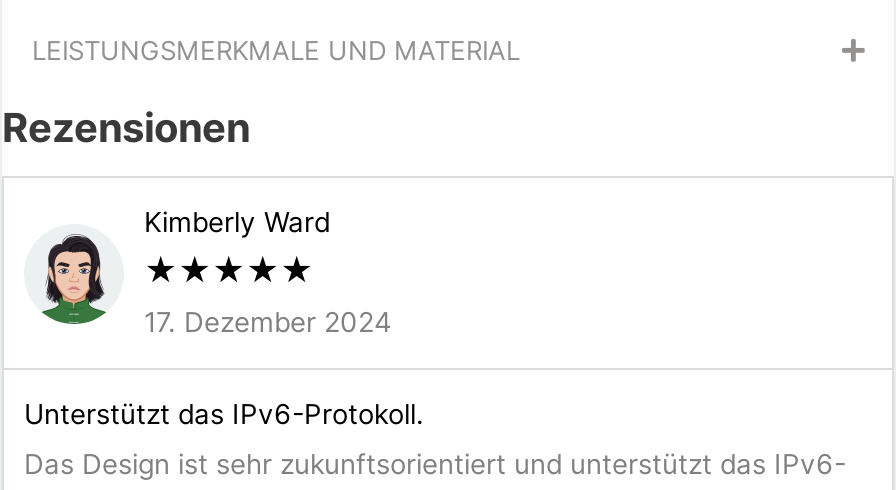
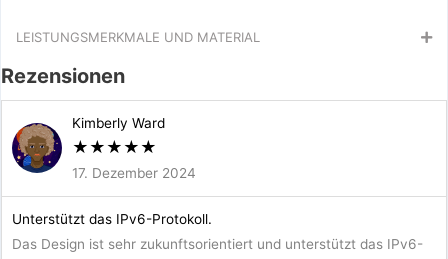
[24,223,124,327] [image] -> [11,122,63,174] [image]

